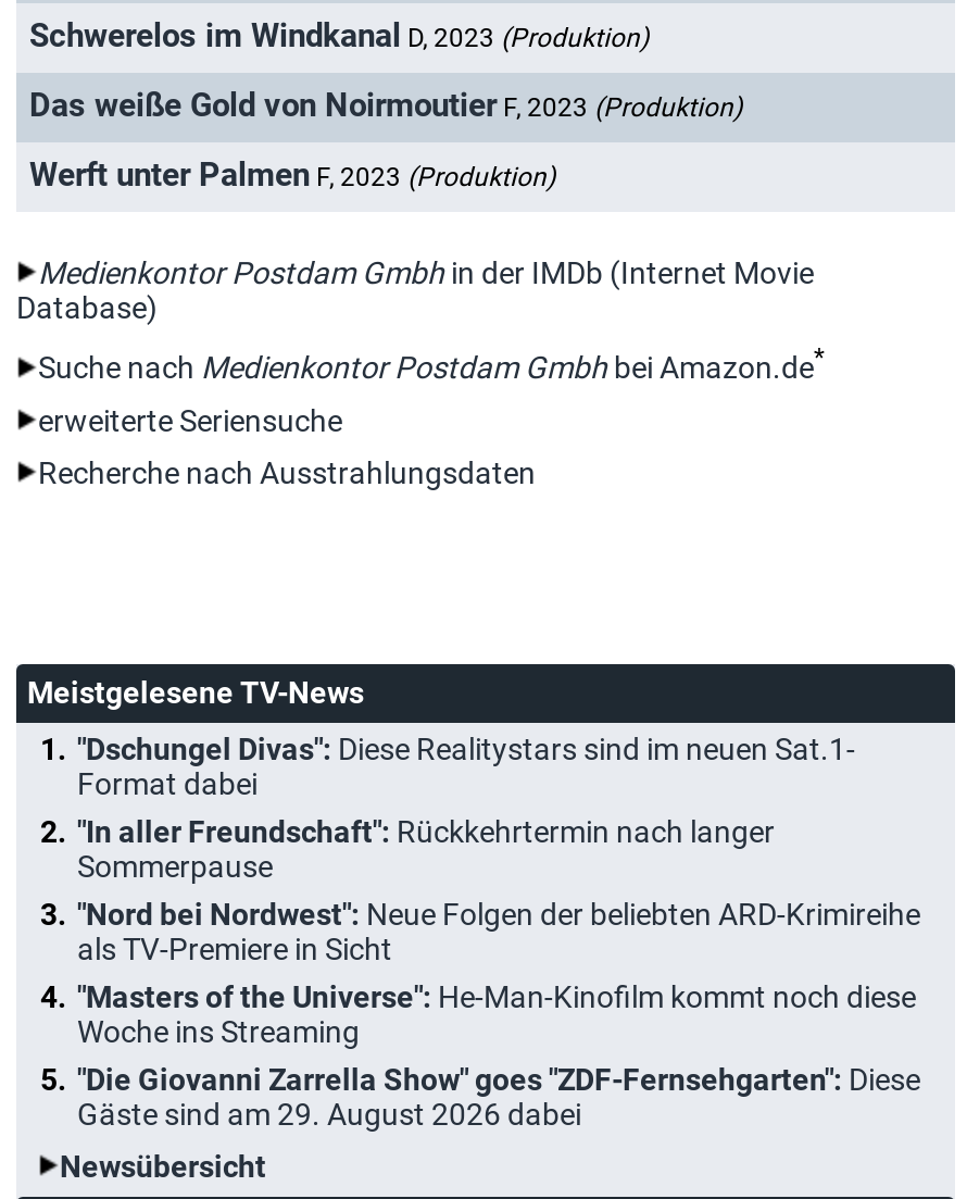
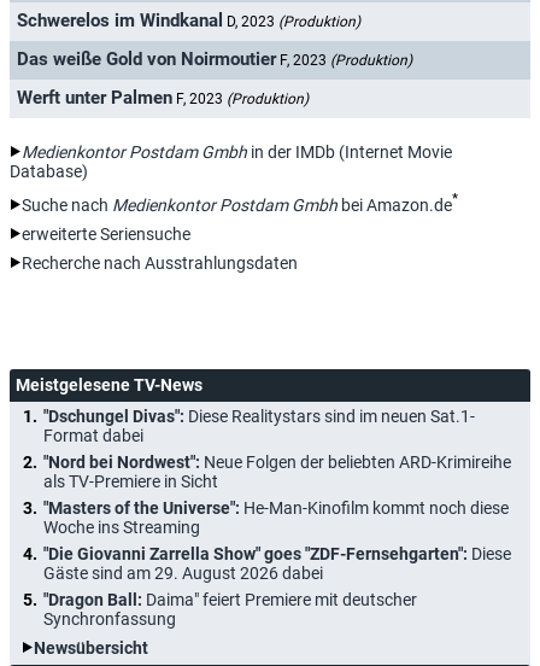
[77,814,775,883] "In aller Freundschaft": Rückkehrtermin nach langer | Sommerpause -> none
moved [77,896,920,1131] -> [43,452,511,582]: "Nord bei Nordwest": Neue Folgen der beliebten ARD-Krimireihe | als TV-Premiere in Sicht | "Masters of the Universe": He-Man-Kinofilm kommt noch diese | Woche ins Streaming | "Die Giovanni Zarrella Show" goes "ZDF-Fernsehgarten": Diese | Gäste sind am 29. August 2026 dabei
none -> [43,590,417,628] "Dragon Ball: Daima" feiert Premiere mit deutscher | Synchronfassung

